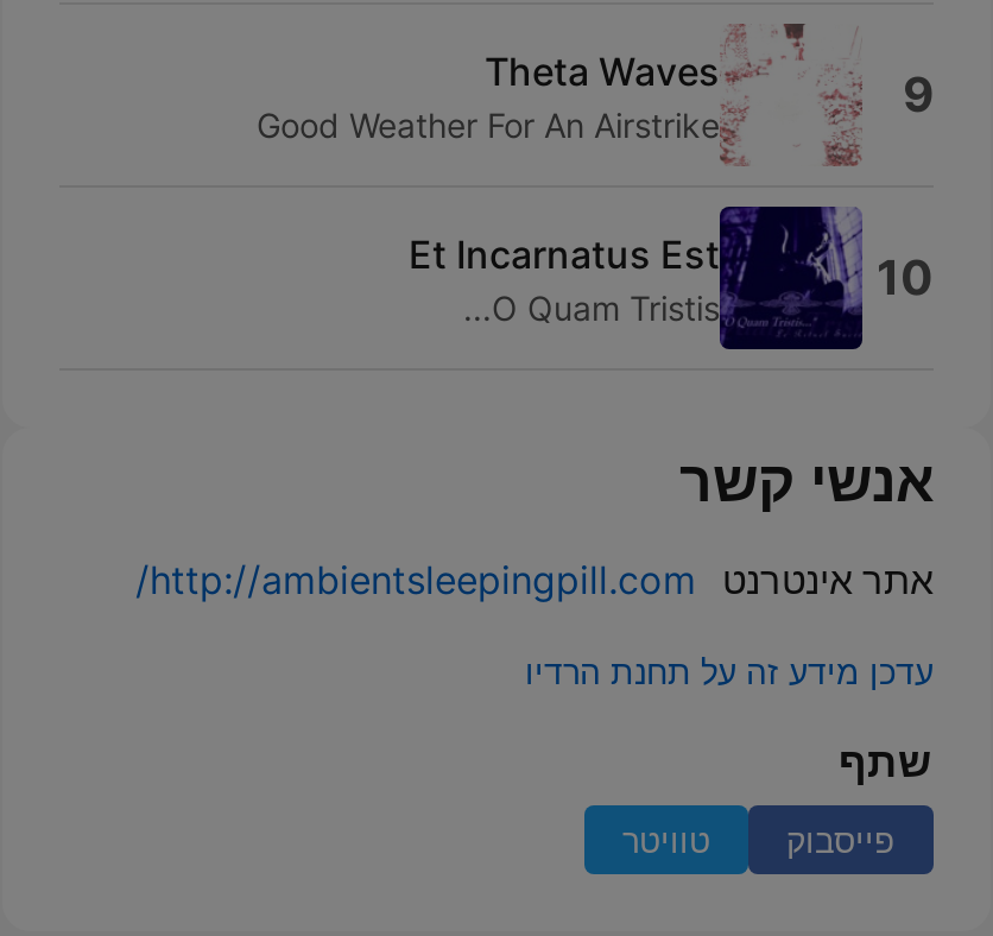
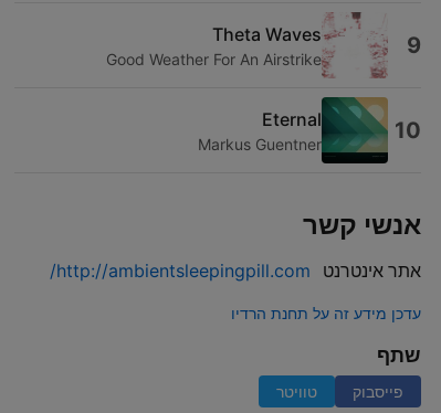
[409,204,865,349] [image] | Et Incarnatus Est | O Quam Tristis... -> [198,96,389,163] [image] | Eternal | Markus Guentner

